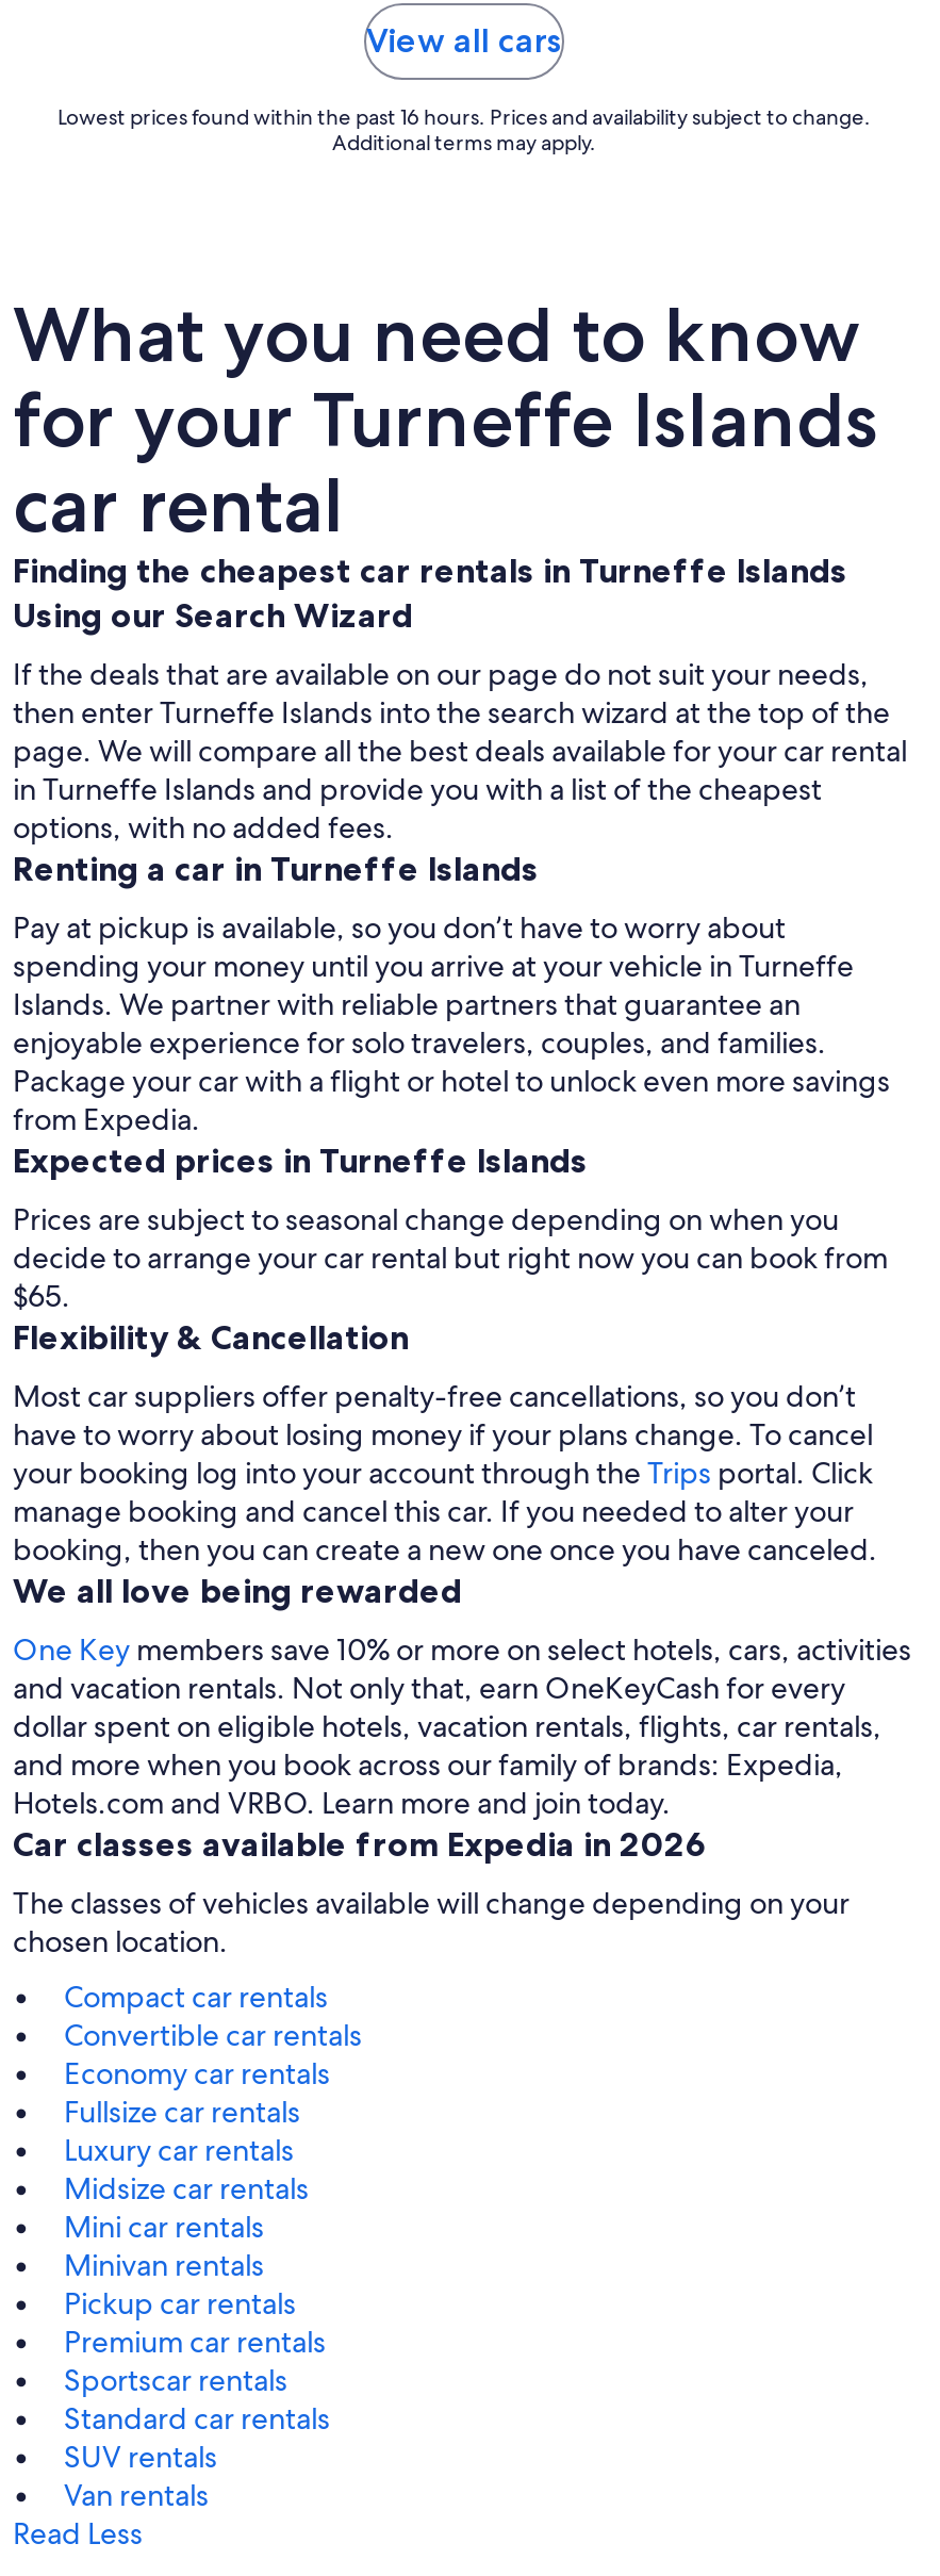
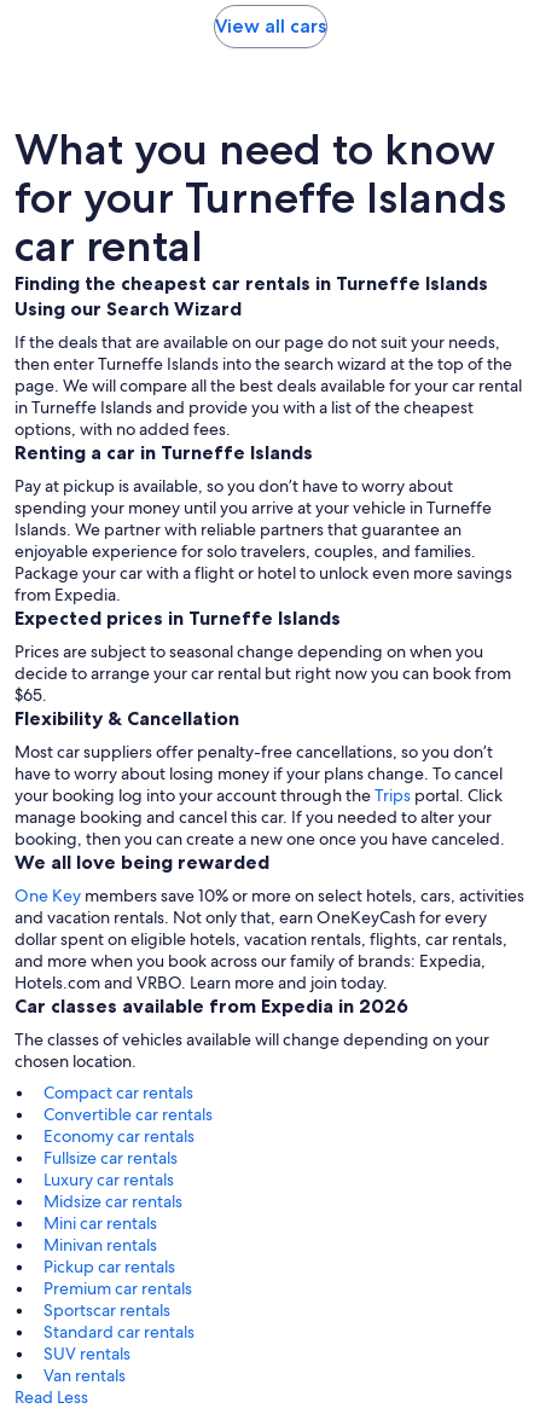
[57,104,871,158] Lowest prices found within the past 16 hours. Prices and availability subject to change. | Additional terms may apply. -> none

